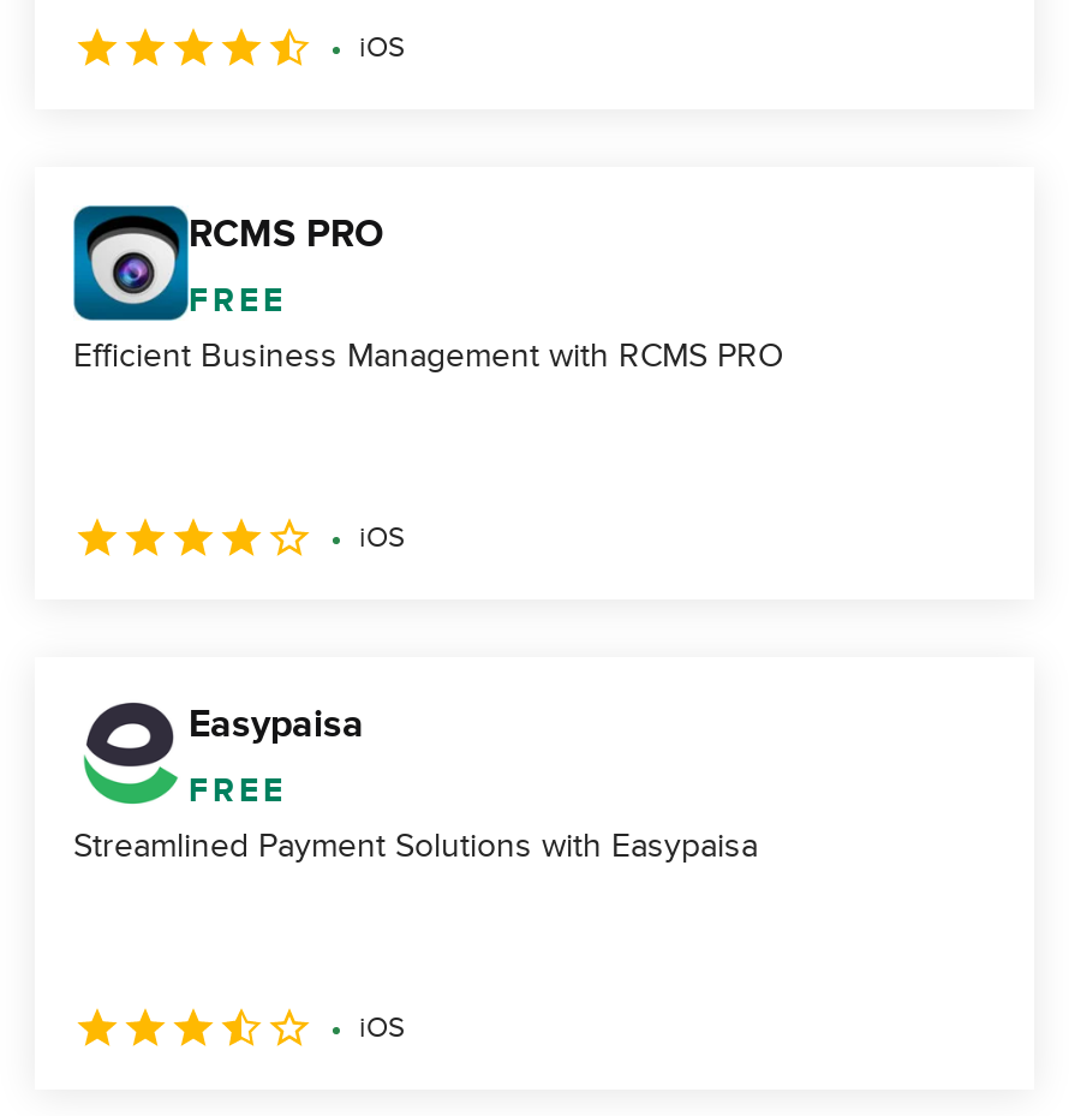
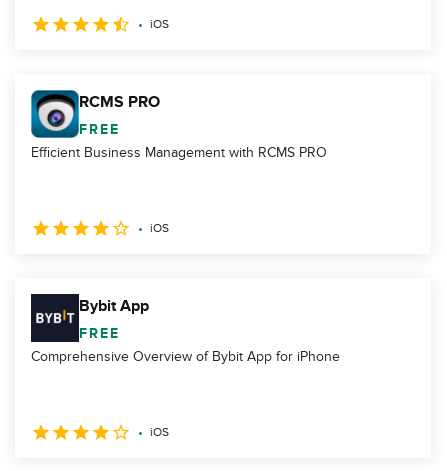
[73,696,364,808] [image] | Easypaisa -> [30,293,149,341] [image] | Bybit App
[73,825,758,866] Streamlined Payment Solutions with Easypaisa -> [31,348,340,365] Comprehensive Overview of Bybit App for iPhone

